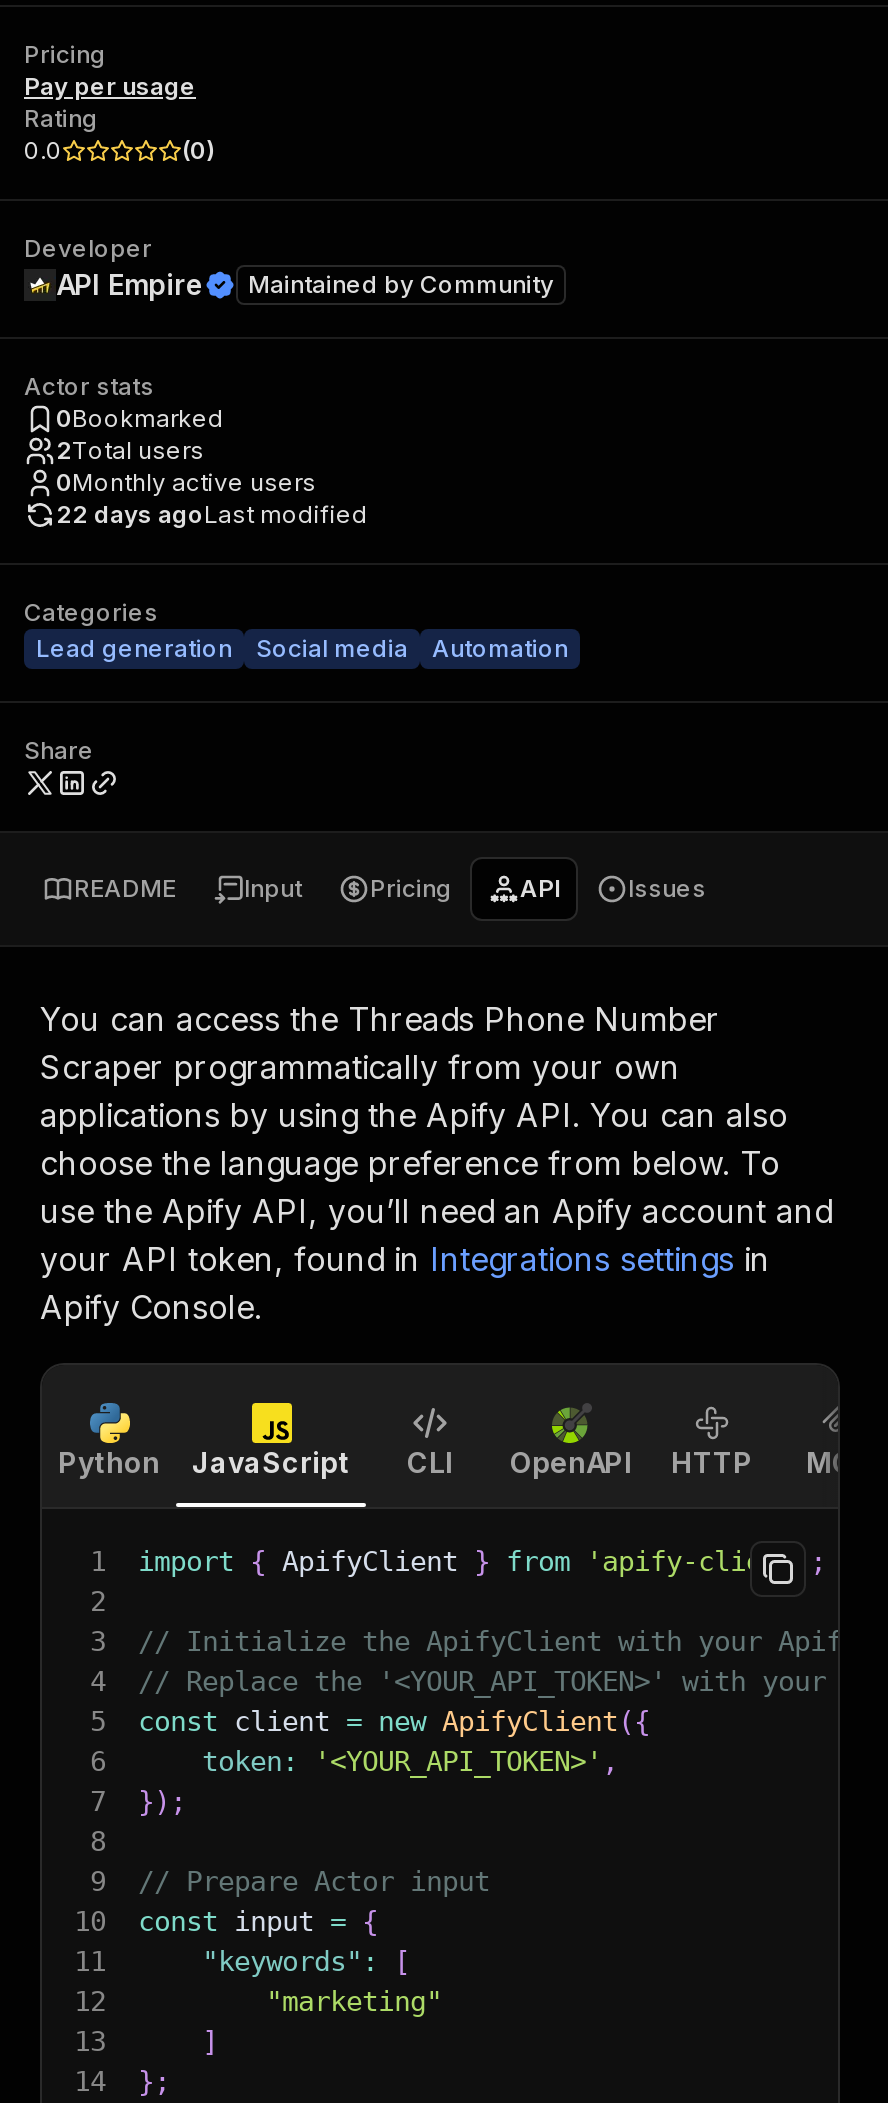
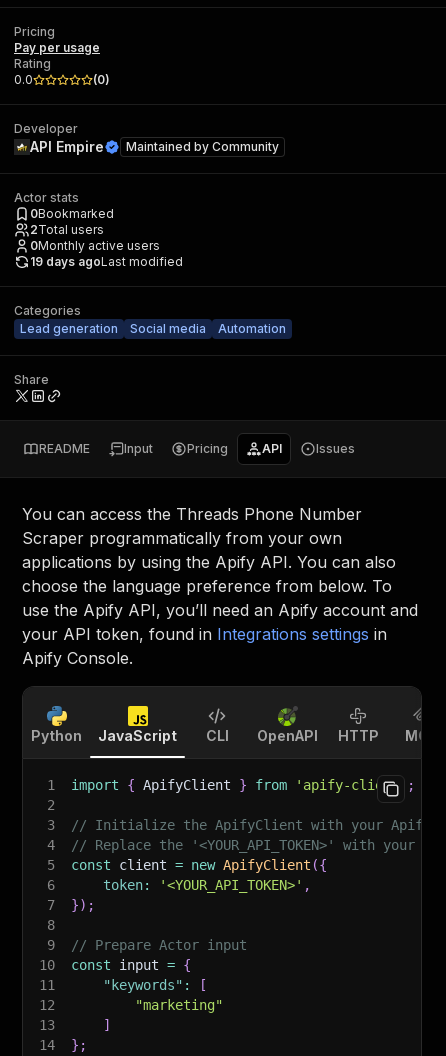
[56,499,368,529] 22 days agoLast modified -> [30,254,183,269] 19 days agoLast modified

